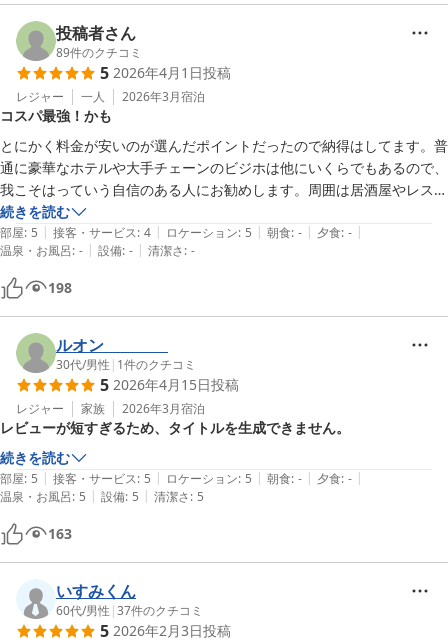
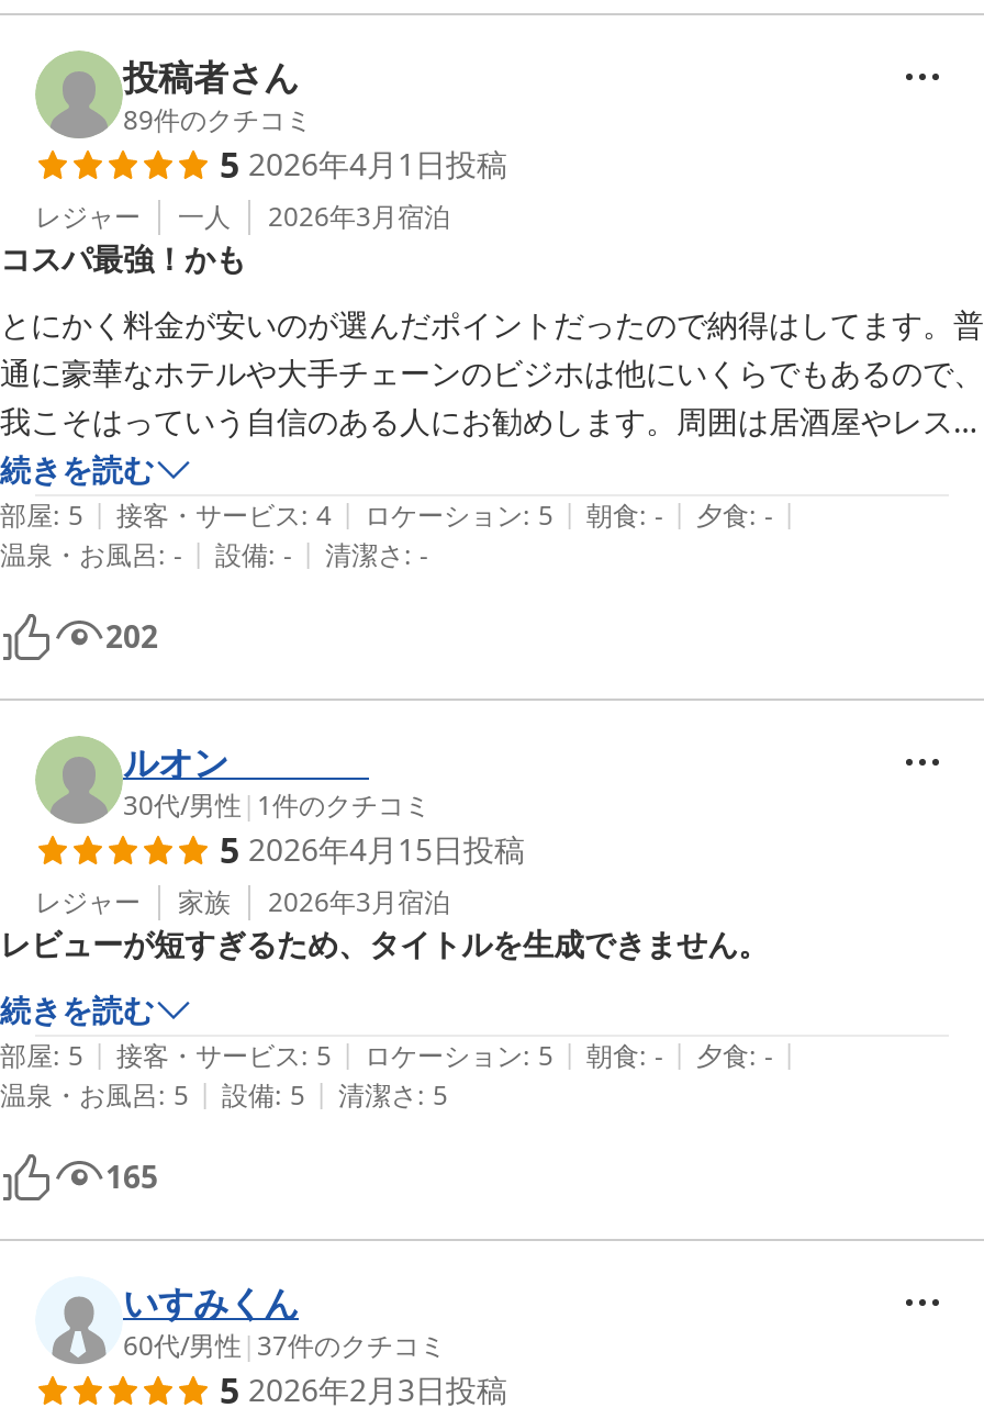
[48,278,72,297] 198 -> [105,615,158,657] 202
[48,524,72,543] 163 -> [105,1155,158,1197] 165

